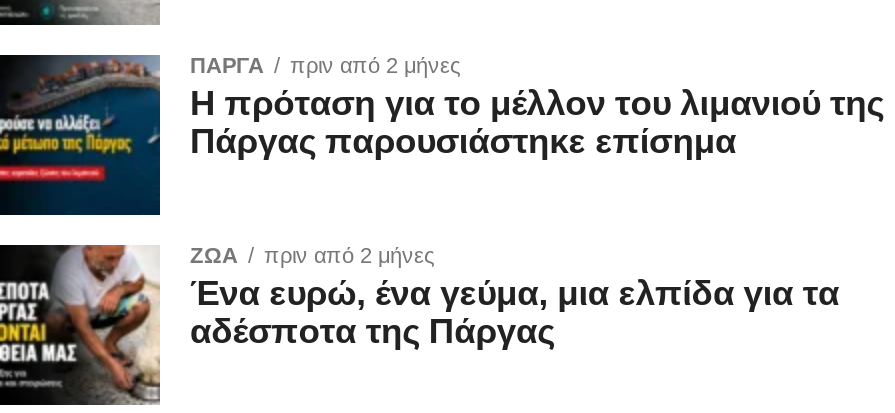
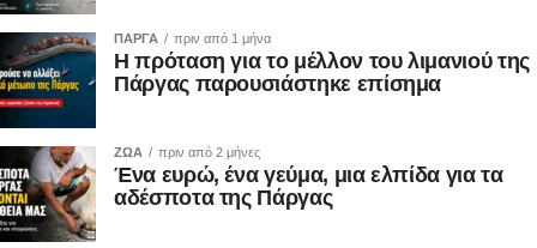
[290,53,460,77] πριν από 2 μήνες -> [174,32,271,46] πριν από 1 μήνα

